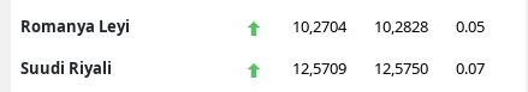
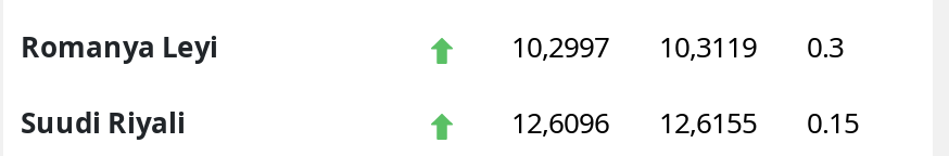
[292,16,346,37] 10,2704 -> [511,27,609,66] 10,2997
[374,16,428,37] 10,2828 -> [659,27,757,66] 10,3119
[456,16,485,37] 0.05 -> [807,27,844,66] 0.3
[292,57,346,79] 12,5709 -> [511,103,609,142] 12,6096
[374,57,428,79] 12,5750 -> [659,103,757,142] 12,6155
[456,57,485,79] 0.07 -> [807,103,859,142] 0.15

